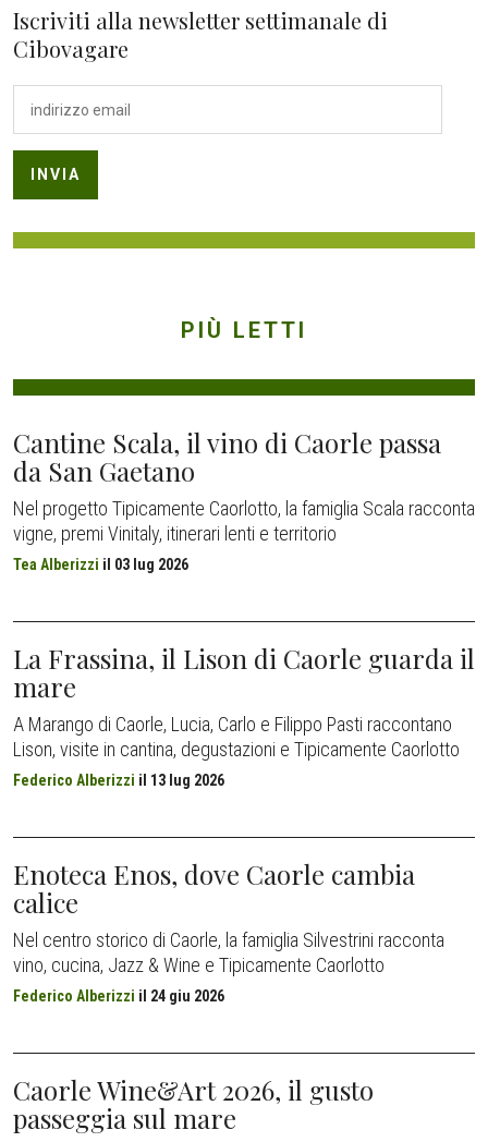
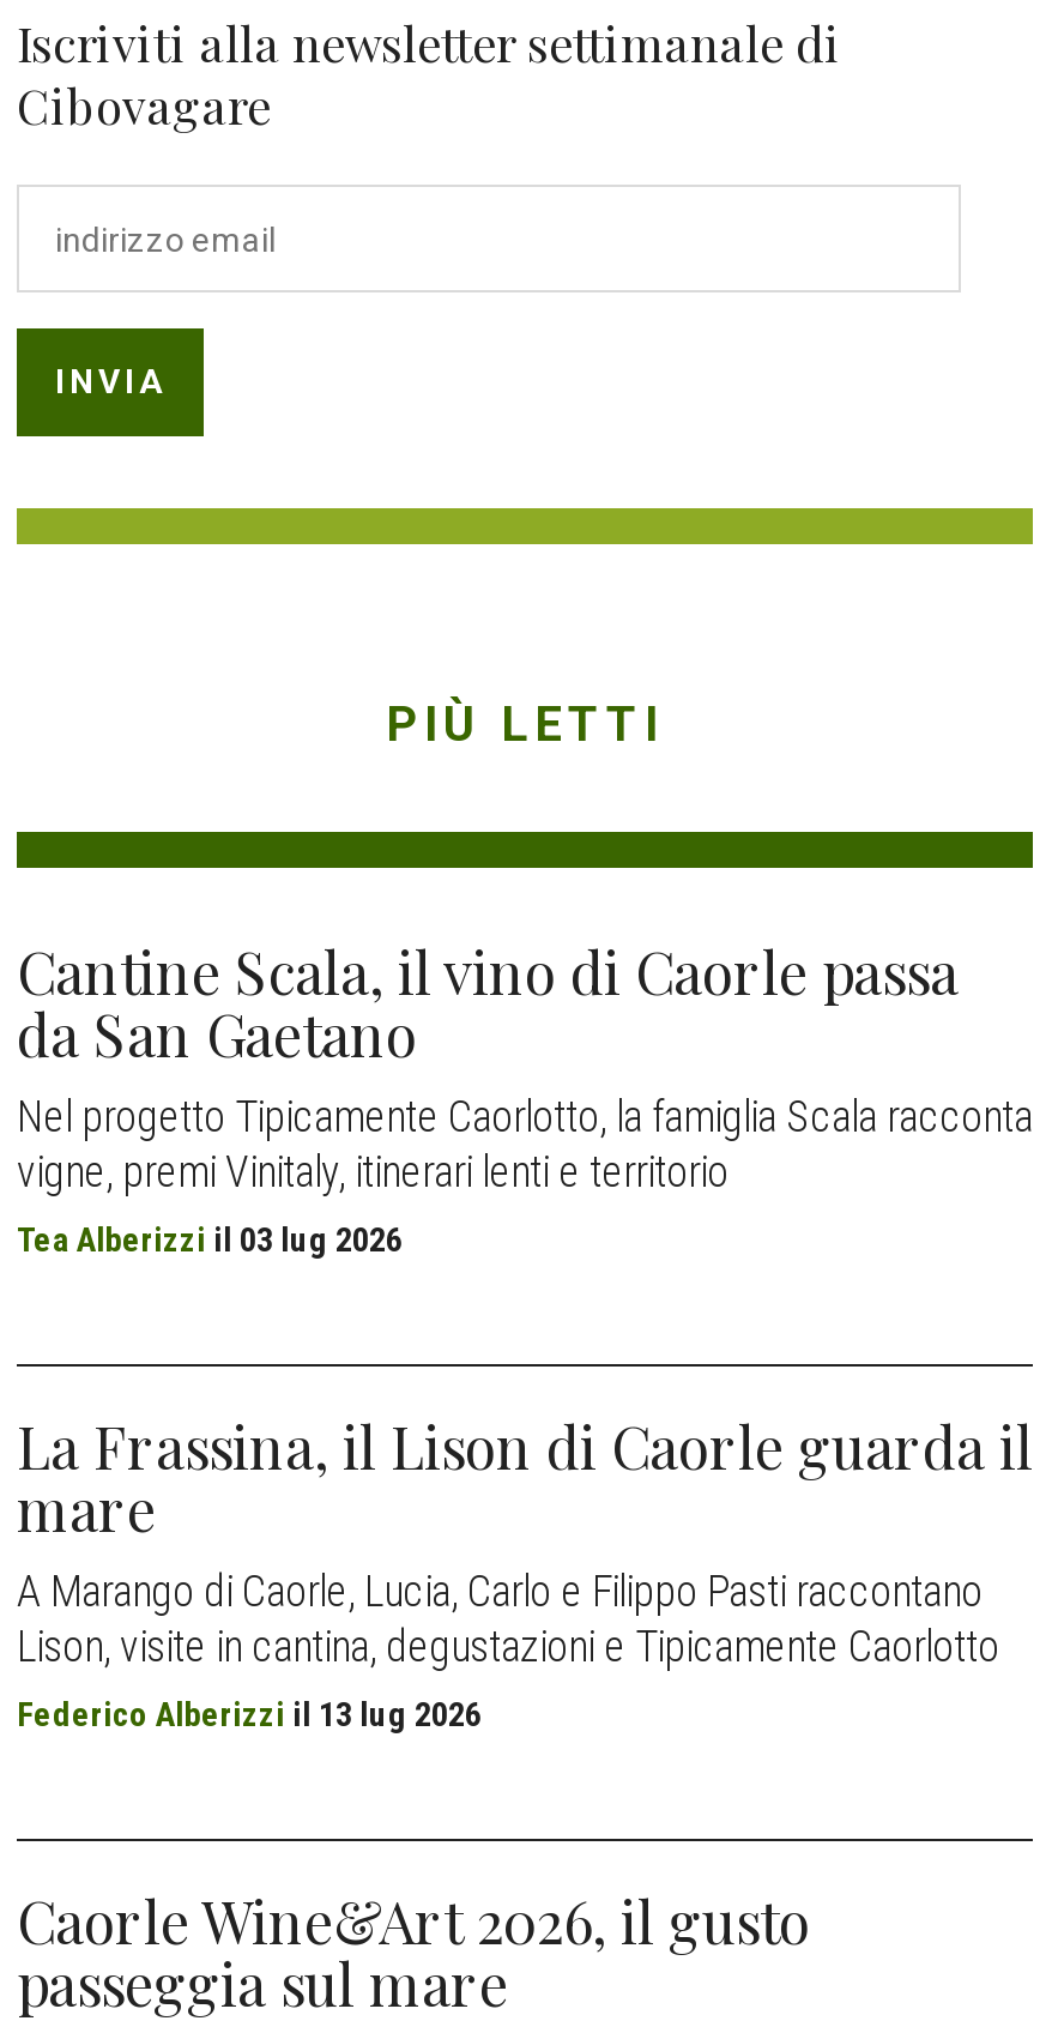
[13,856,444,1004] Enoteca Enos, dove Caorle cambia | calice | Nel centro storico di Caorle, la famiglia Silvestrini racconta | vino, cucina, Jazz & Wine e Tipicamente Caorlotto | Federico Alberizzi il 24 giu 2026 -> none

